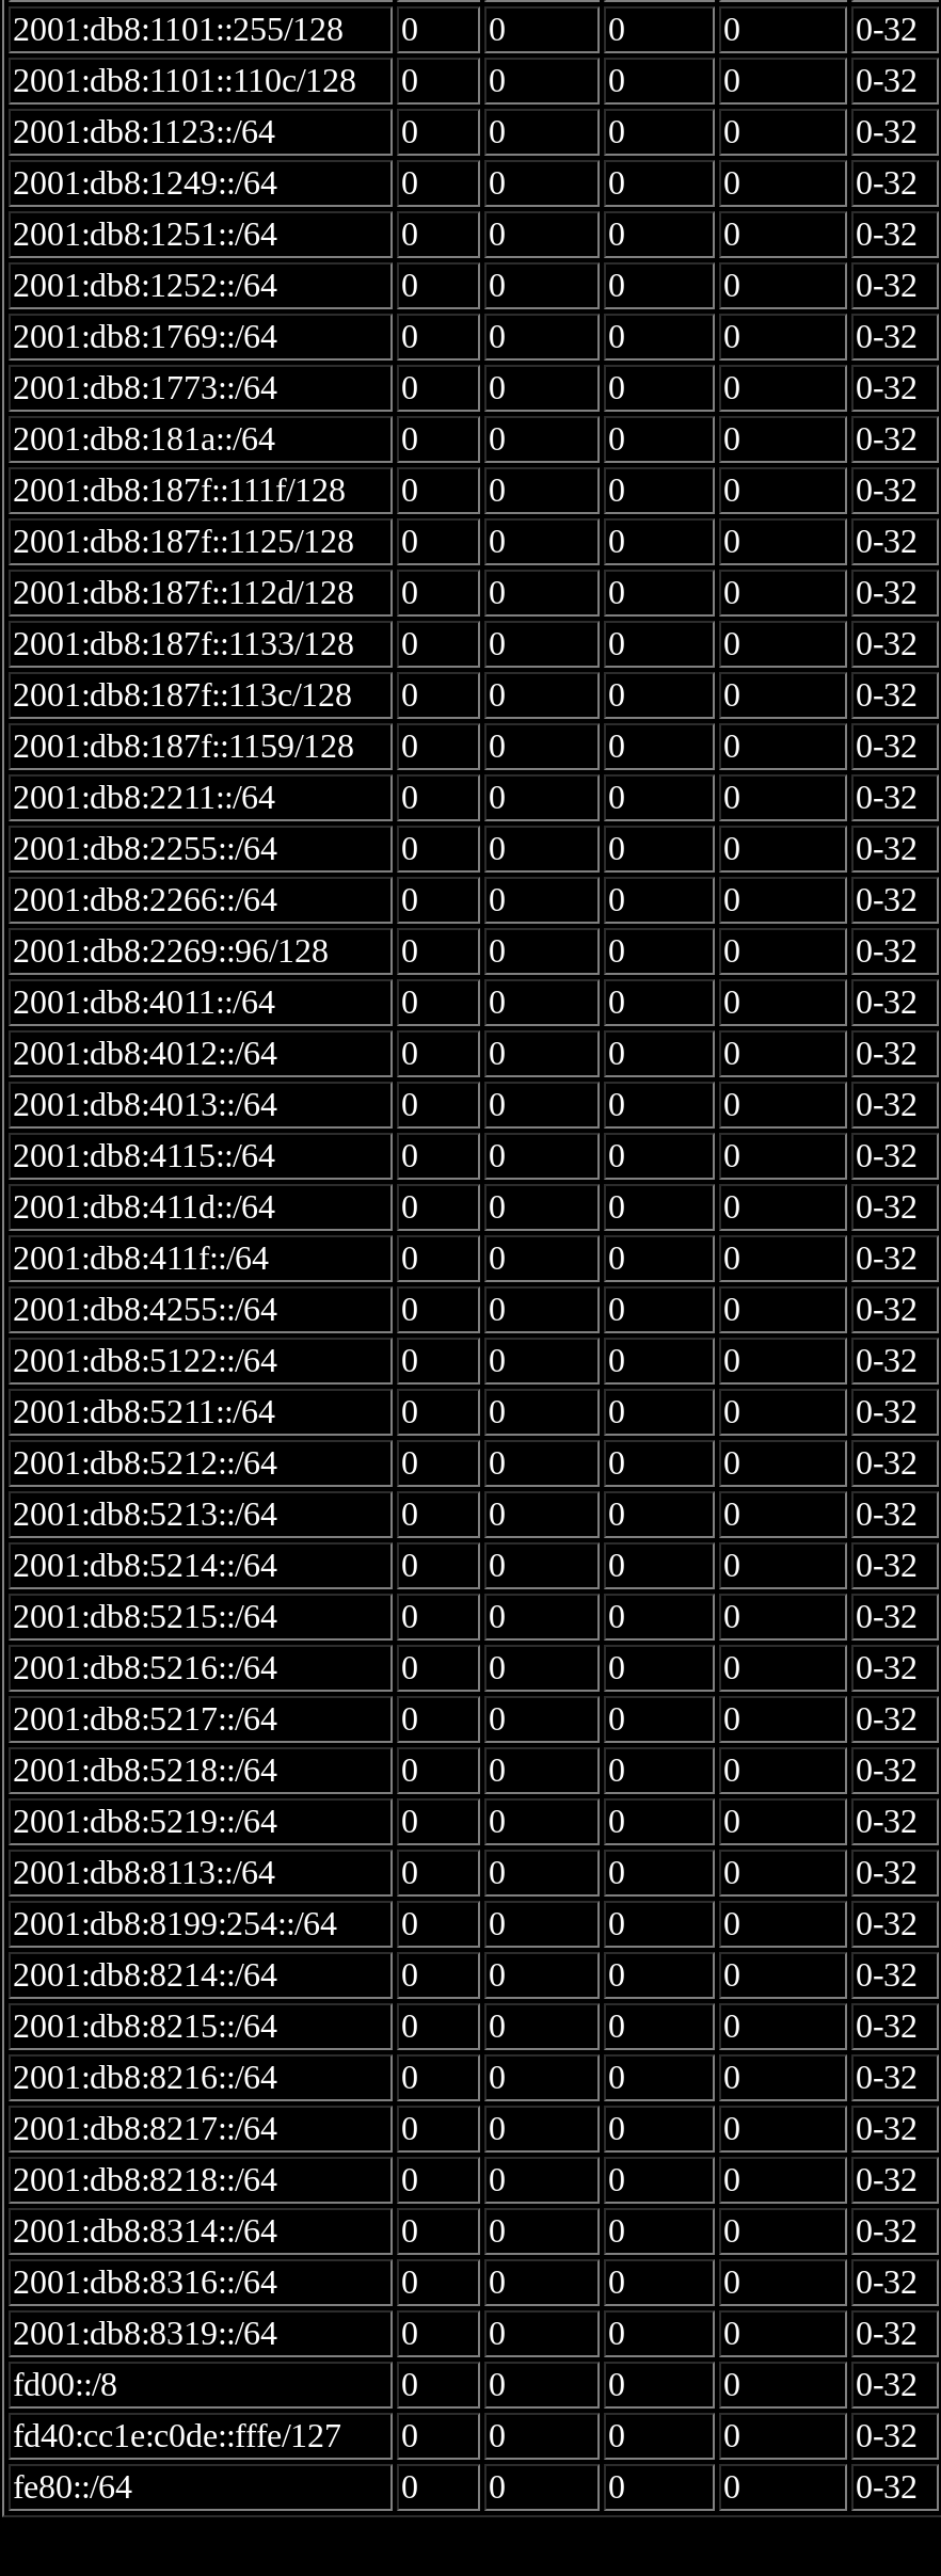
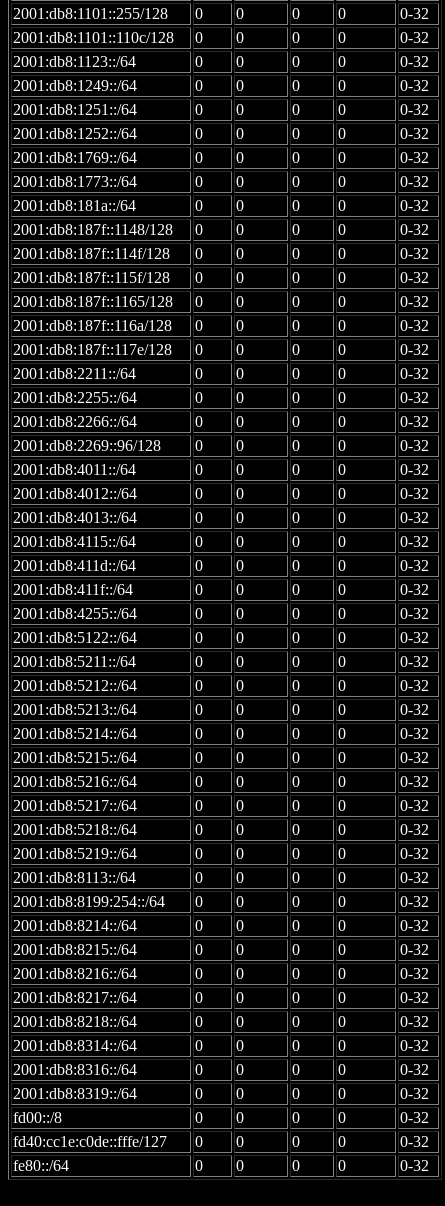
[13,471,506,508] 2001:db8:187f::111f/128 0 0 -> [13,221,244,238] 2001:db8:187f::1148/128 0 0
[13,523,506,559] 2001:db8:187f::1125/128 0 0 -> [13,245,244,262] 2001:db8:187f::114f/128 0 0
[13,574,506,610] 2001:db8:187f::112d/128 0 0 -> [13,269,244,286] 2001:db8:187f::115f/128 0 0
[13,625,506,661] 2001:db8:187f::1133/128 0 0 -> [13,293,244,310] 2001:db8:187f::1165/128 0 0
[13,676,506,713] 2001:db8:187f::113c/128 0 0 -> [13,317,244,334] 2001:db8:187f::116a/128 0 0
[13,727,506,764] 2001:db8:187f::1159/128 0 0 -> [13,341,244,358] 2001:db8:187f::117e/128 0 0

